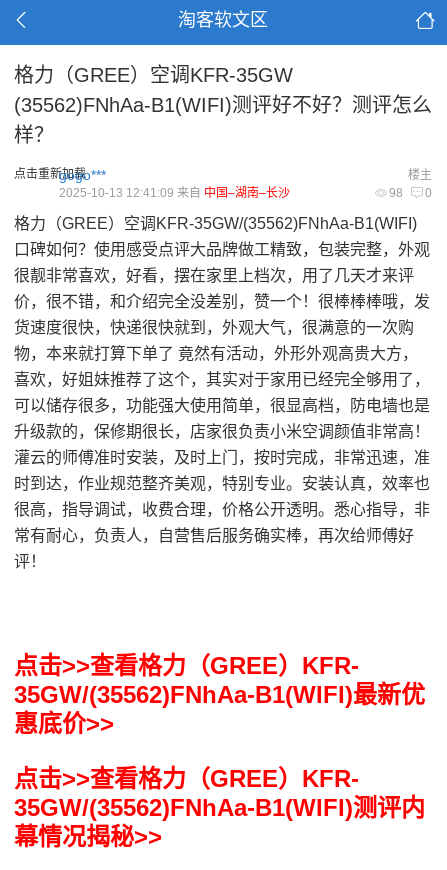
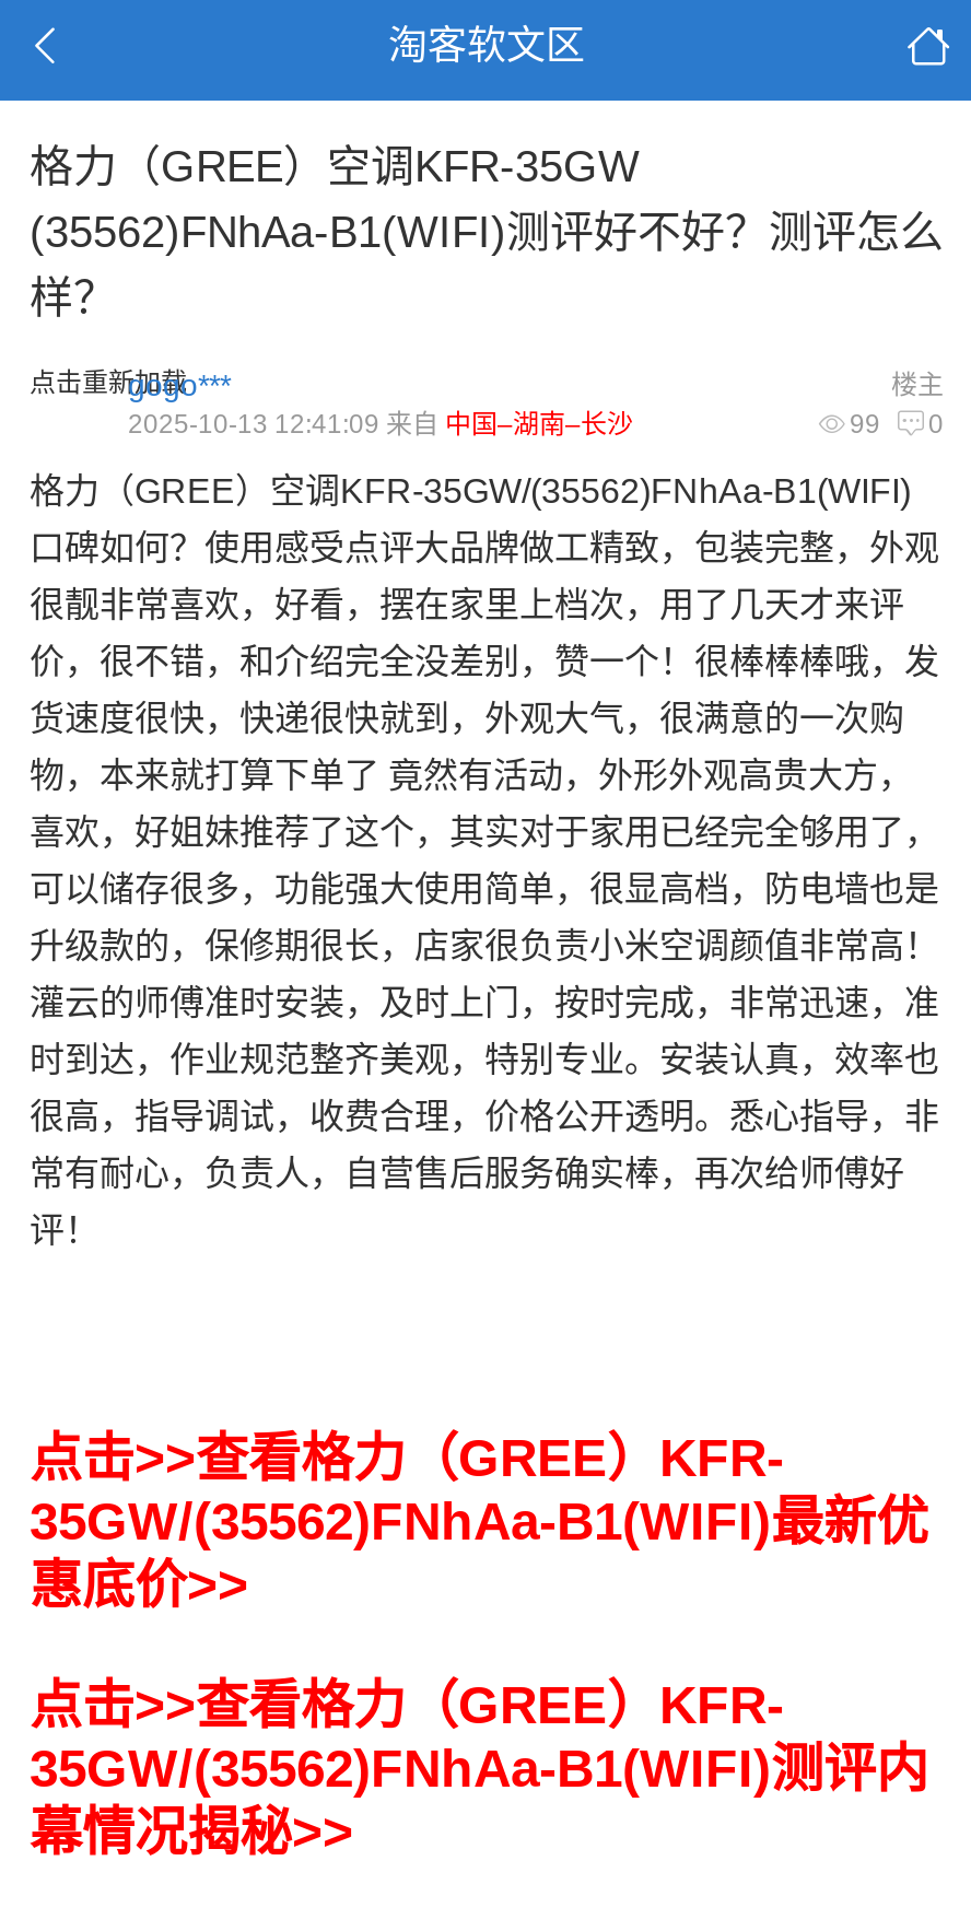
[389,186,432,200] 98 0 -> [850,409,944,440] 99 0

